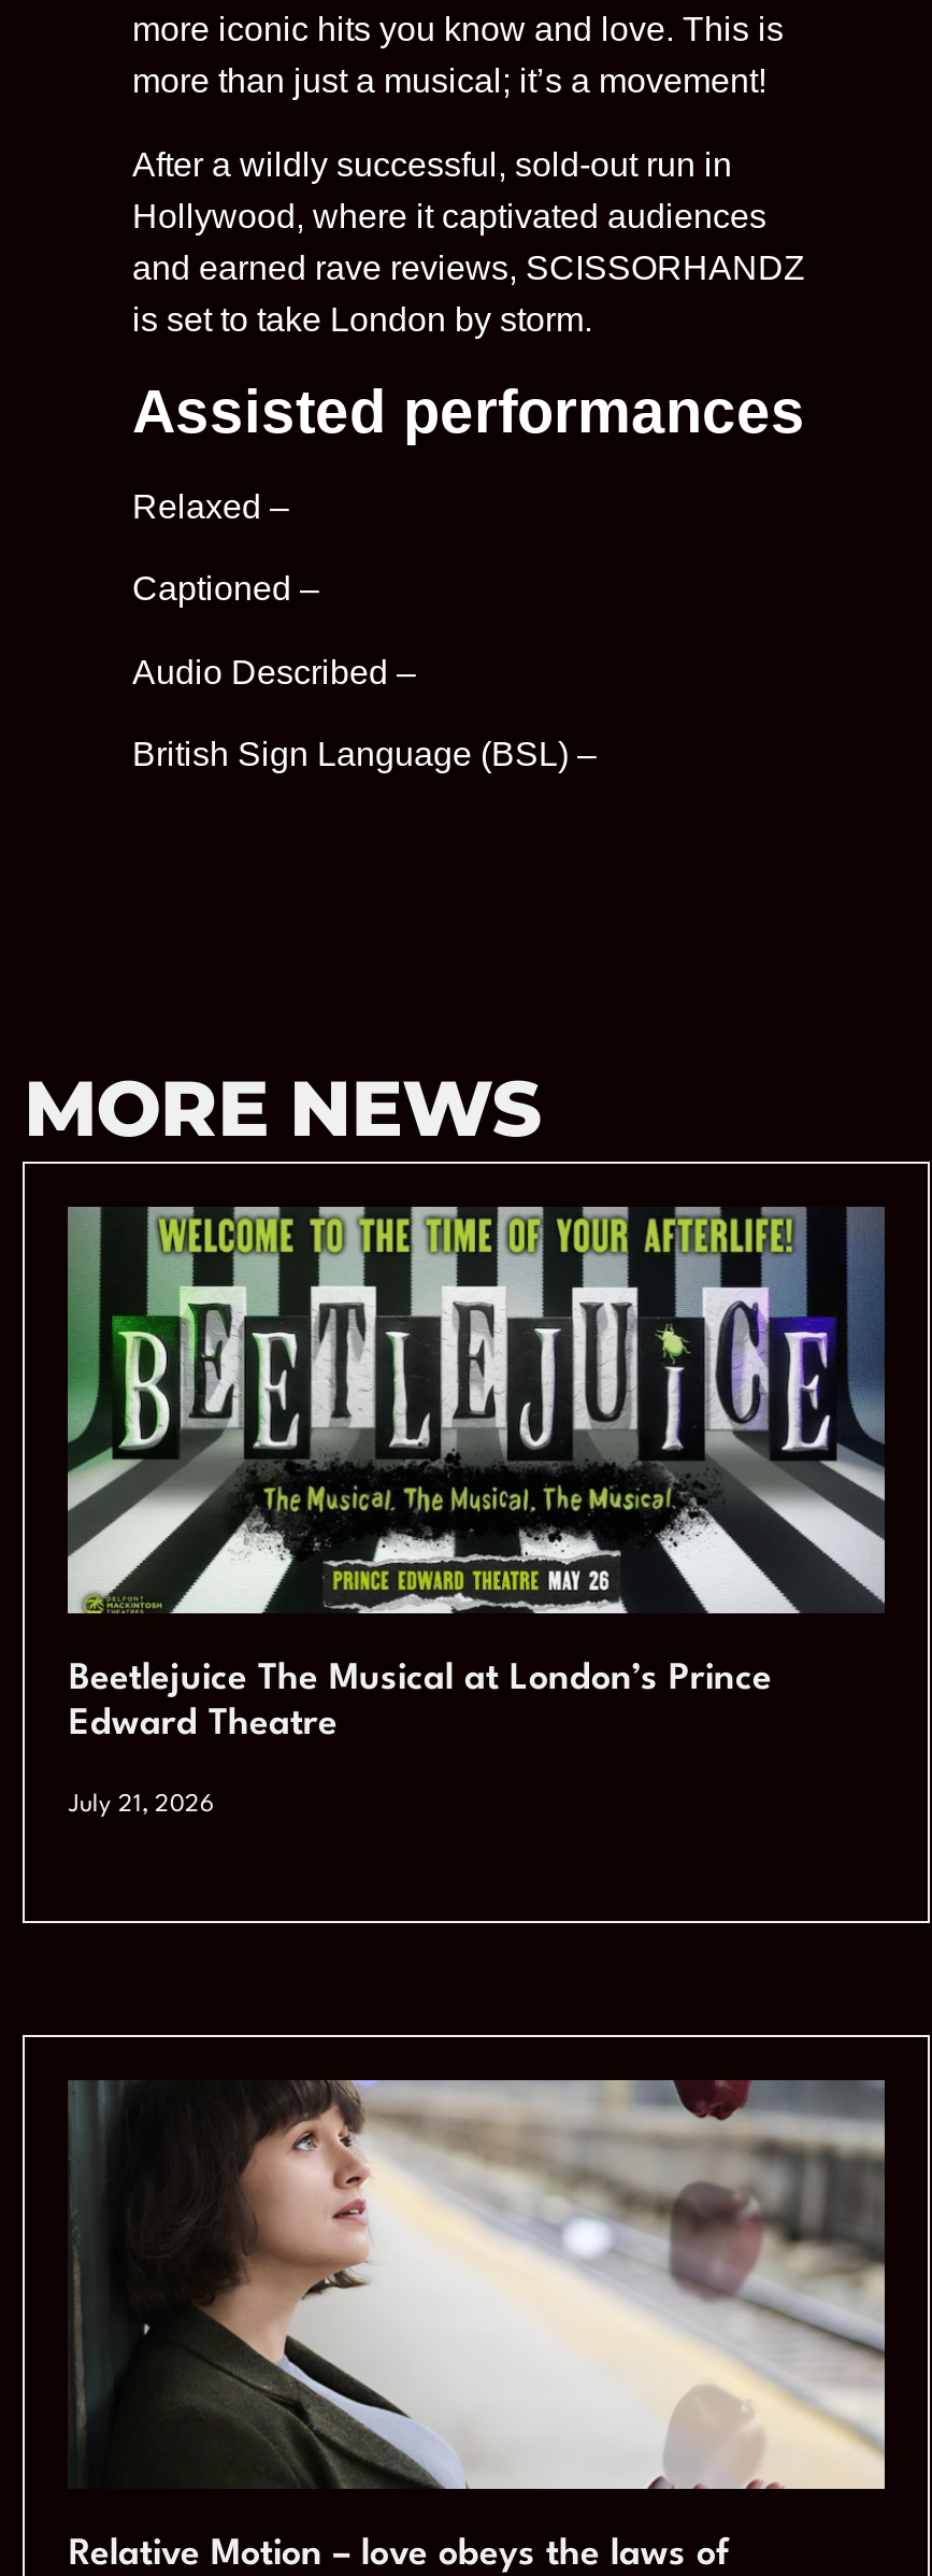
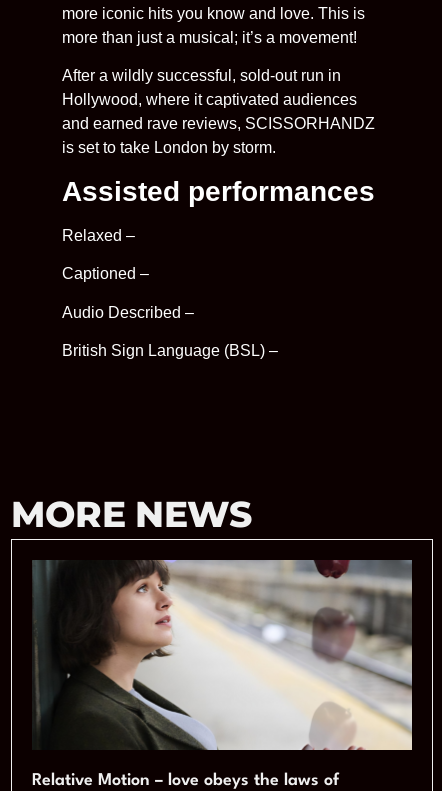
[66,1205,887,1818] [image] | Beetlejuice The Musical at London’s Prince | Edward Theatre | July 21, 2026 -> none

